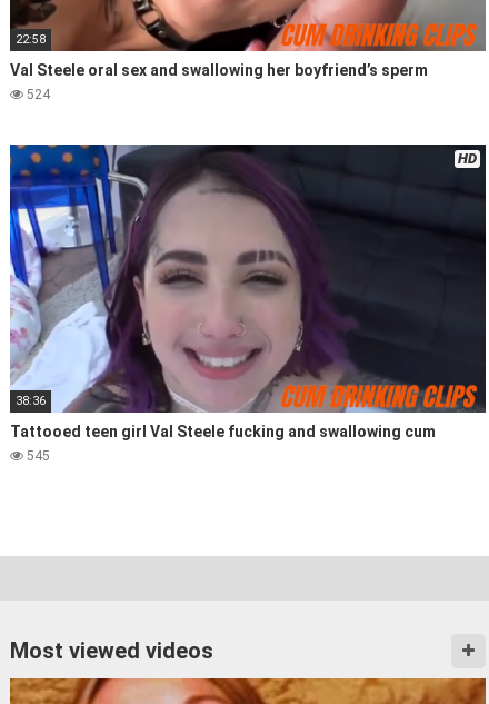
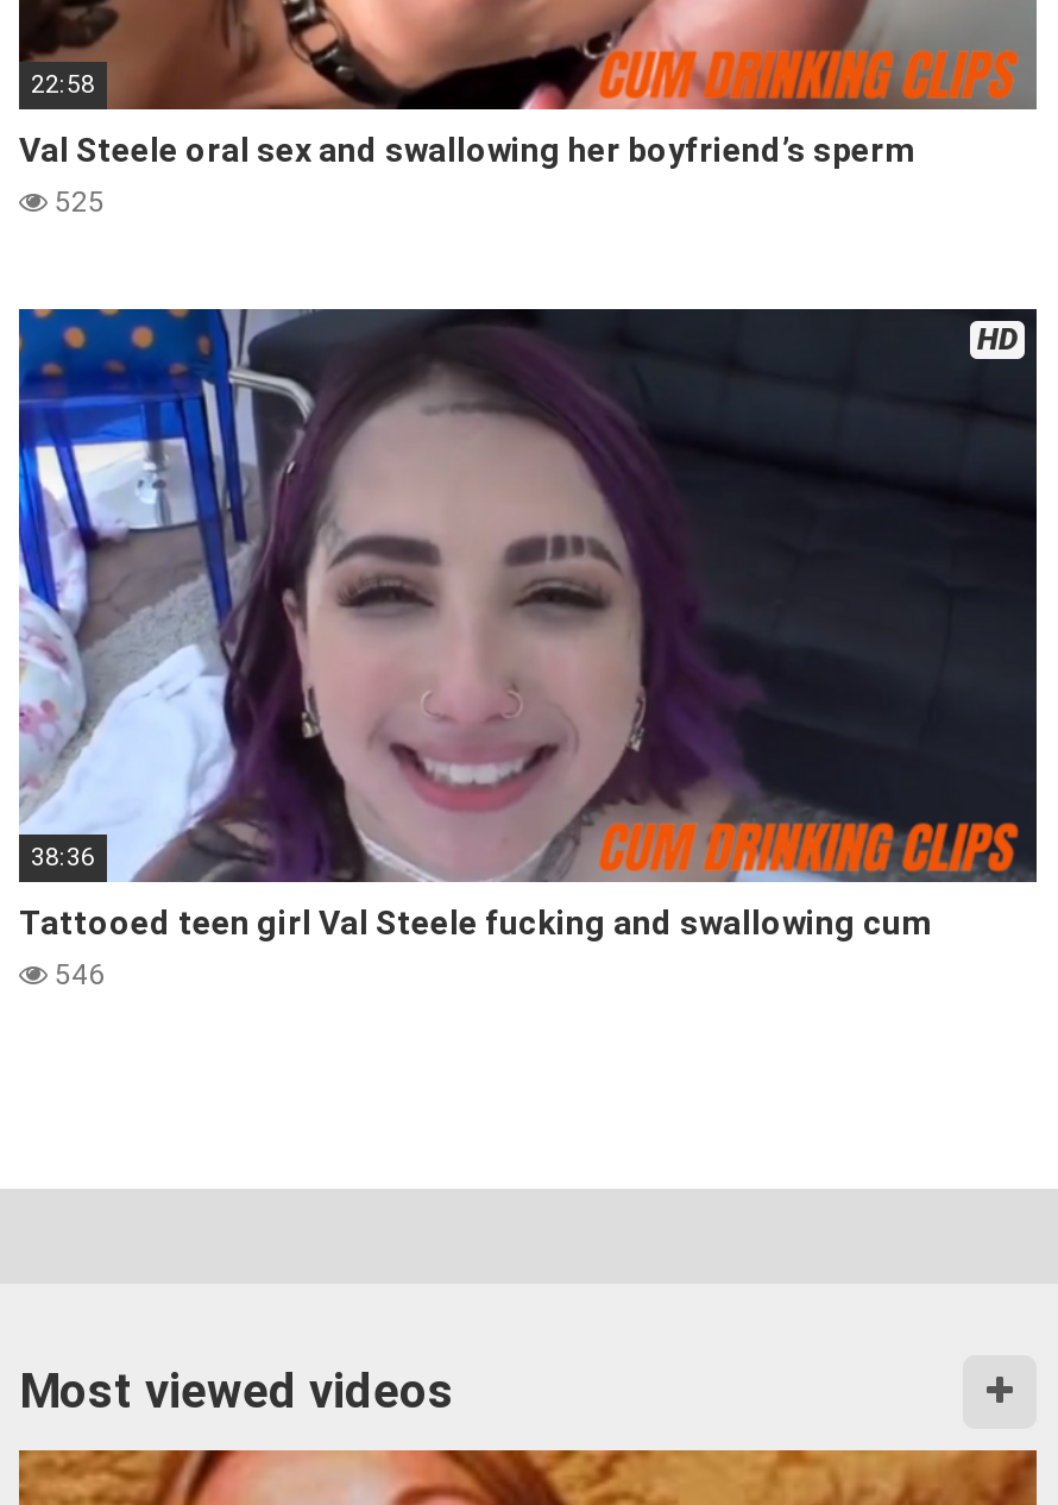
[23,86,50,102] 524 -> [48,184,105,218] 525
[23,448,50,464] 545 -> [48,958,105,991] 546

